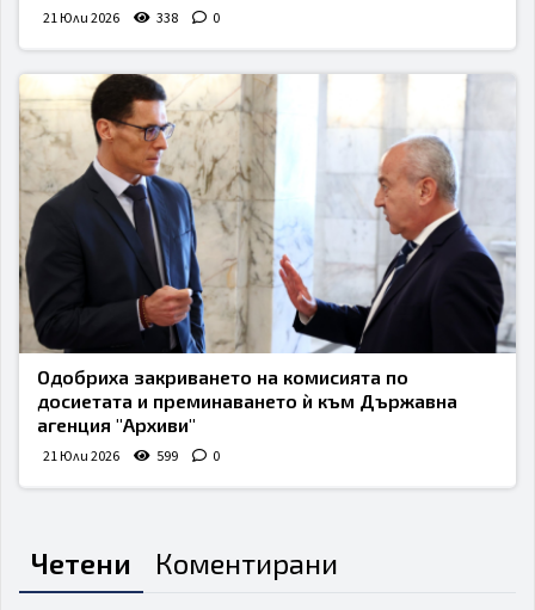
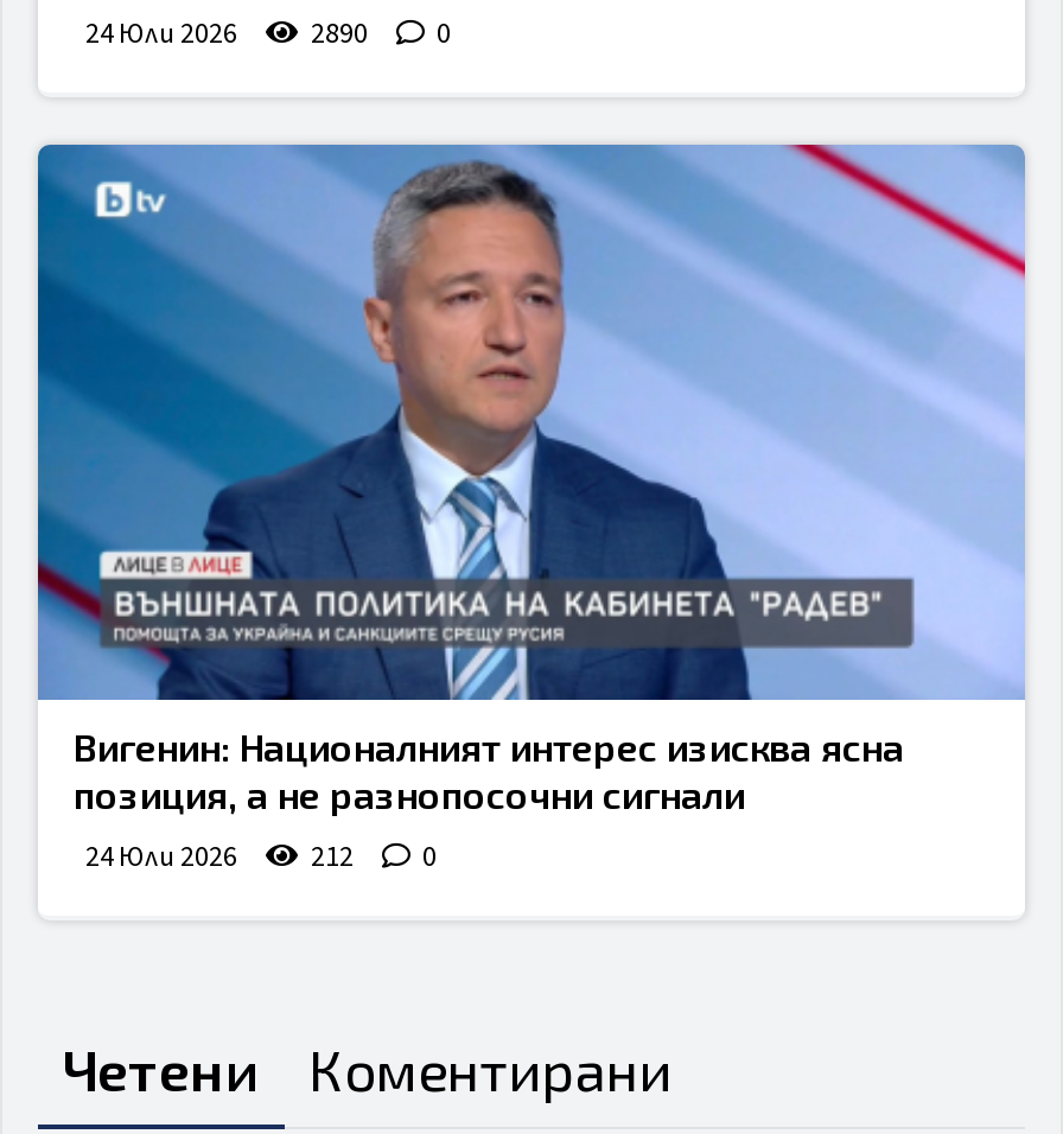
[43,8,178,28] 21 Юли 2026 | 338 -> [85,13,368,53] 24 Юли 2026 | 2890
[18,73,517,435] [image] | Одобриха закриването на комисията по | досиетата и преминаването ѝ към Държавна | агенция "Архиви" -> [36,142,1027,815] [image] | Вигенин: Националният интерес изисква ясна | позиция, а не разнопосочни сигнали
[43,446,178,466] 21 Юли 2026 | 599 -> [85,836,354,877] 24 Юли 2026 | 212

